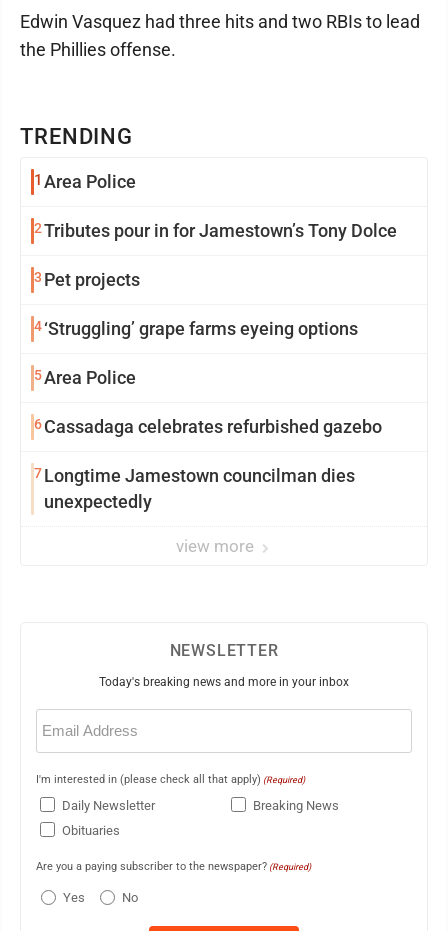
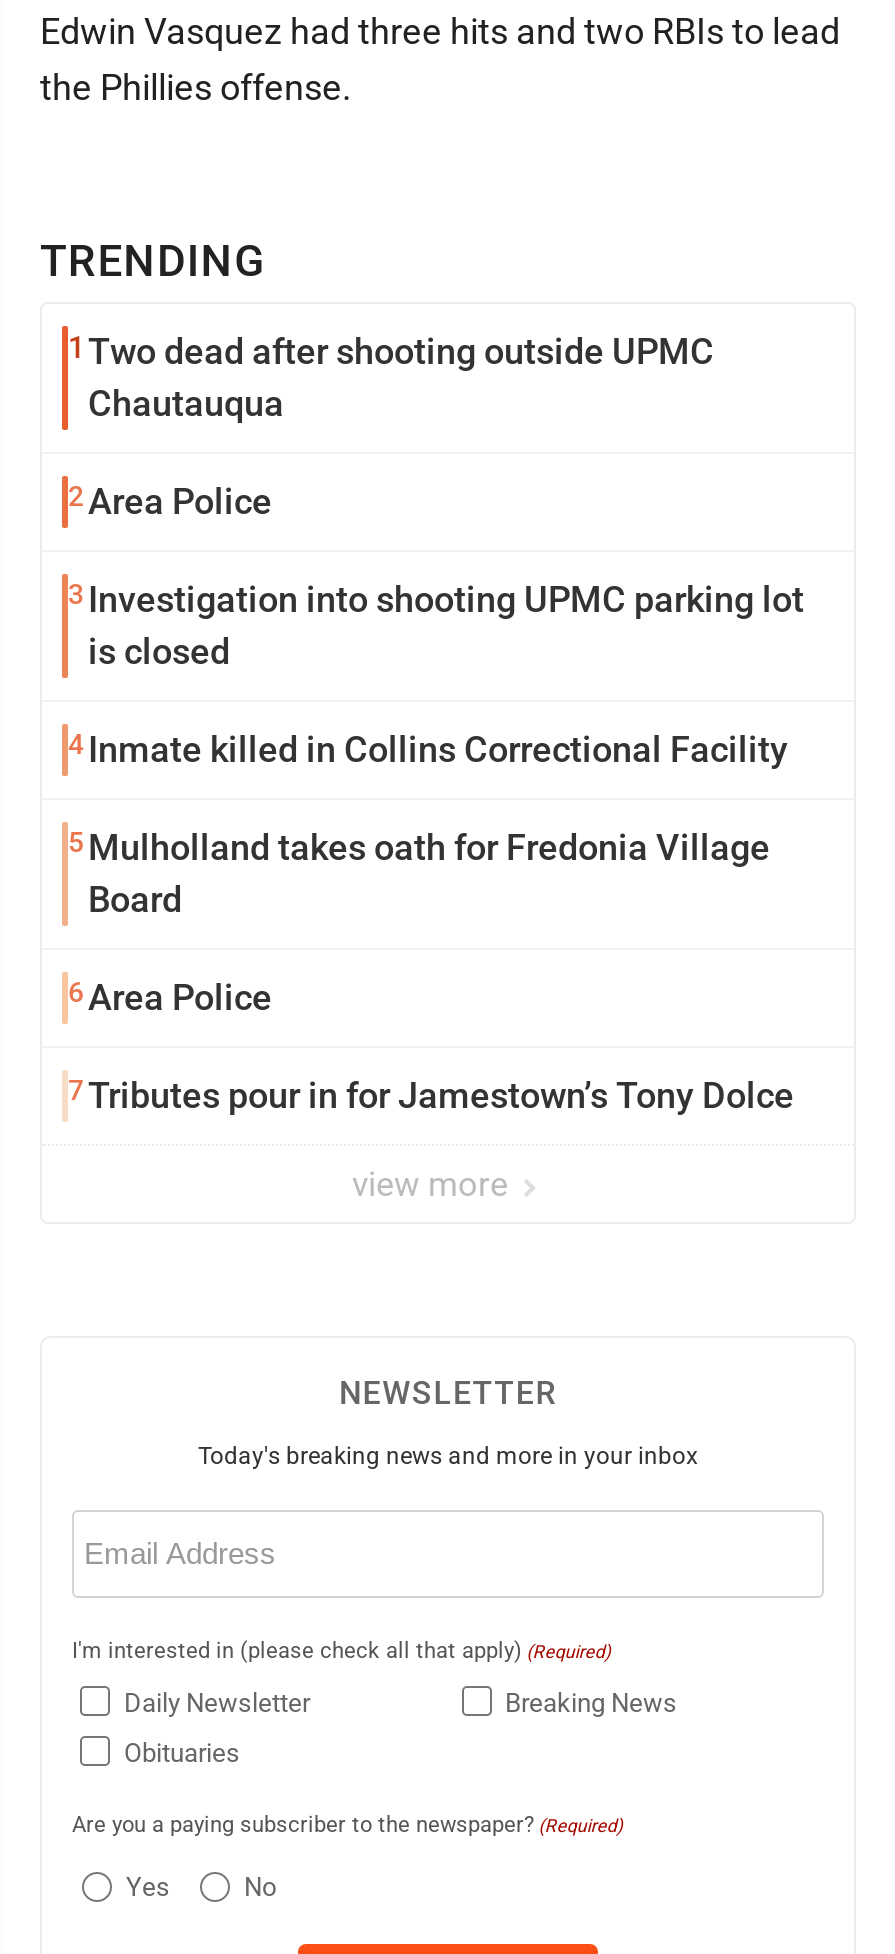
[34,171,136,192] 1 Area Police -> [68,330,714,424] 1 Two dead after shooting outside UPMC | Chautauqua
[34,220,397,241] 2 Tributes pour in for Jamestown’s Tony Dolce -> [68,480,272,522] 2 Area Police
[34,269,140,290] 3 Pet projects -> [68,578,804,672] 3 Investigation into shooting UPMC parking lot | is closed
[34,318,358,339] 4 ‘Struggling’ grape farms eyeing options -> [68,728,788,770] 4 Inmate killed in Collins Correctional Facility
[34,367,136,388] 5 Area Police -> [68,826,770,920] 5 Mulholland takes oath for Fredonia Village | Board
[34,416,382,437] 6 Cassadaga celebrates refurbished gazebo -> [68,976,272,1018] 6 Area Police
[34,465,355,512] 7 Longtime Jamestown councilman dies | unexpectedly -> [68,1074,794,1116] 7 Tributes pour in for Jamestown’s Tony Dolce

